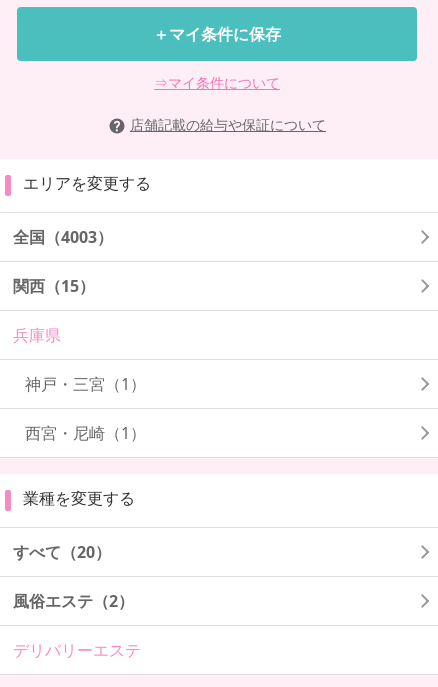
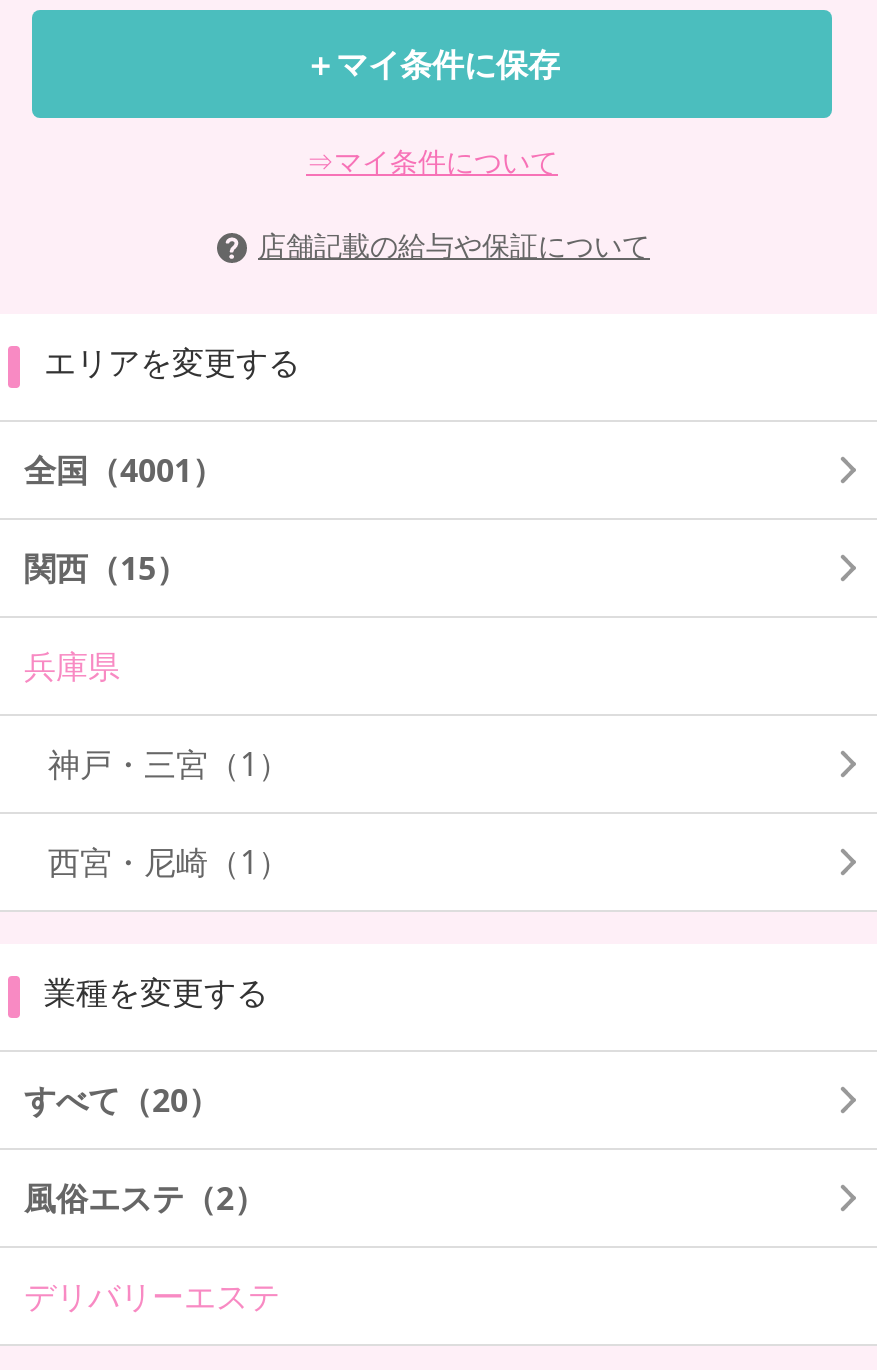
[13,226,113,248] 全国（4003） -> [24,448,224,492] 全国（4001）

